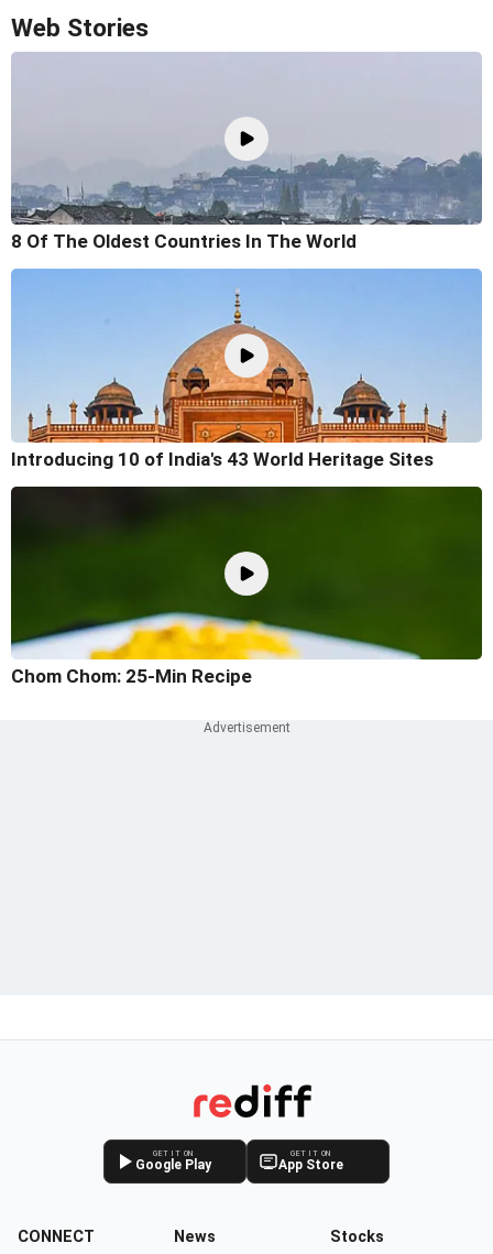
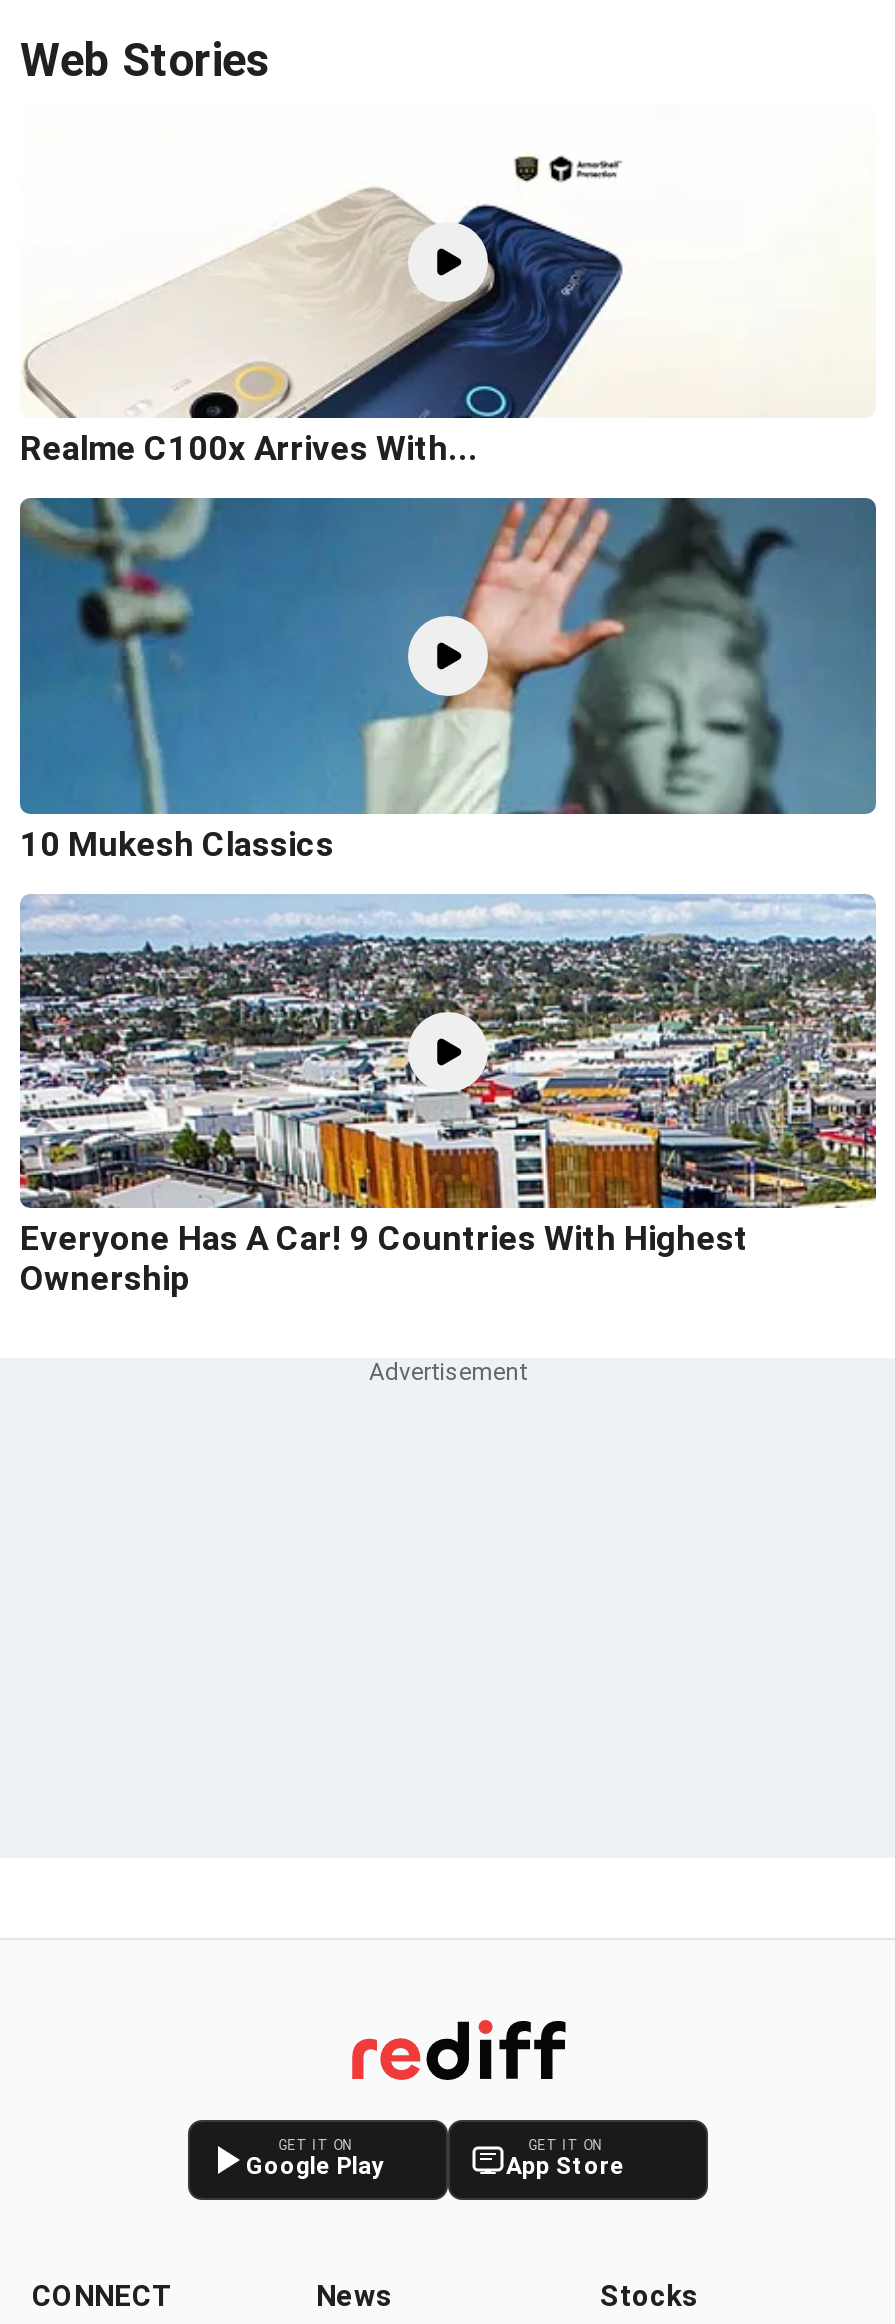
[10,52,483,253] [image] | 8 Of The Oldest Countries In The World -> [20,146,876,469] [image] | Realme C100x Arrives With...
[11,268,481,470] [image] | Introducing 10 of India's 43 World Heritage Sites -> [18,496,876,864] [image] | 10 Mukesh Classics
[10,486,483,687] [image] | Chom Chom: 25-Min Recipe -> [18,894,878,1298] [image] | Everyone Has A Car! 9 Countries With Highest | Ownership

